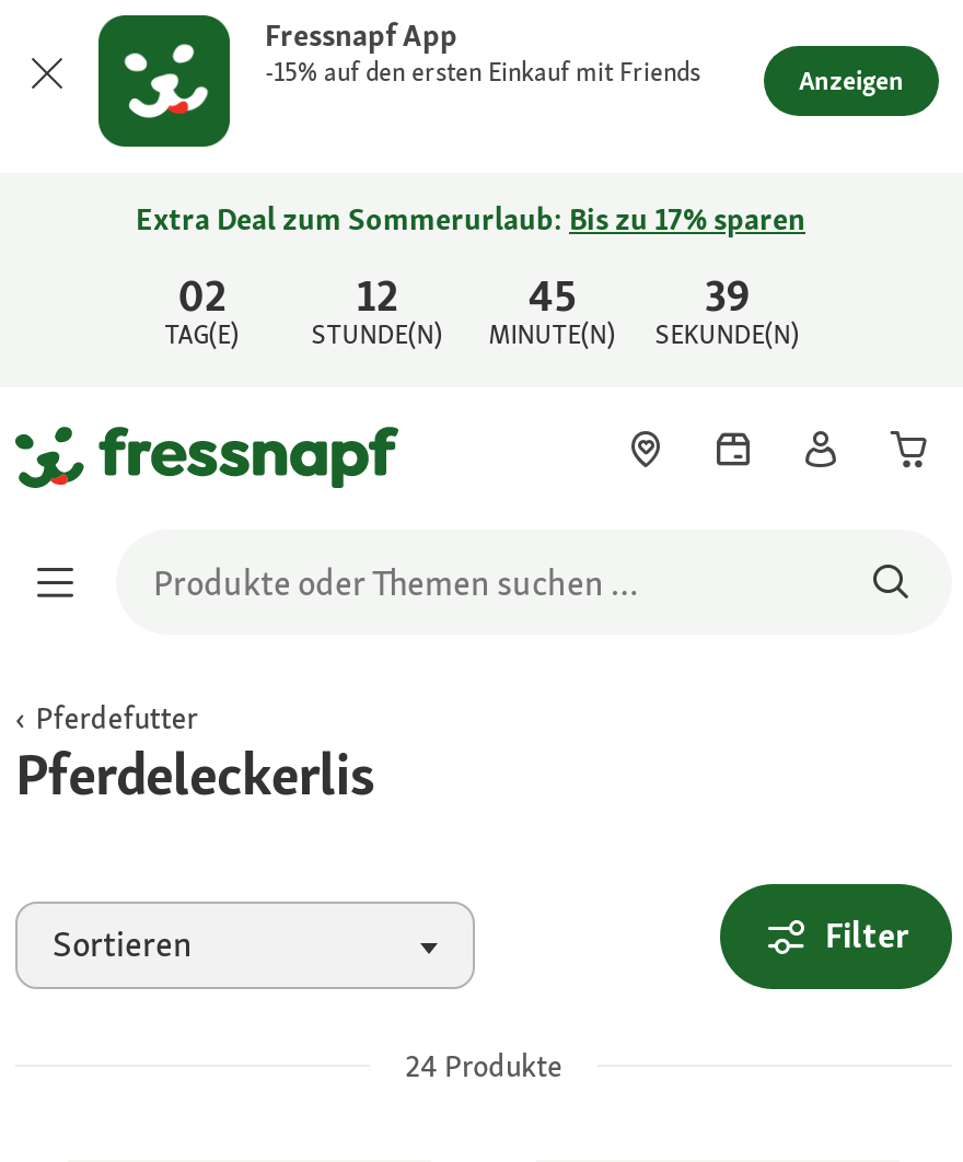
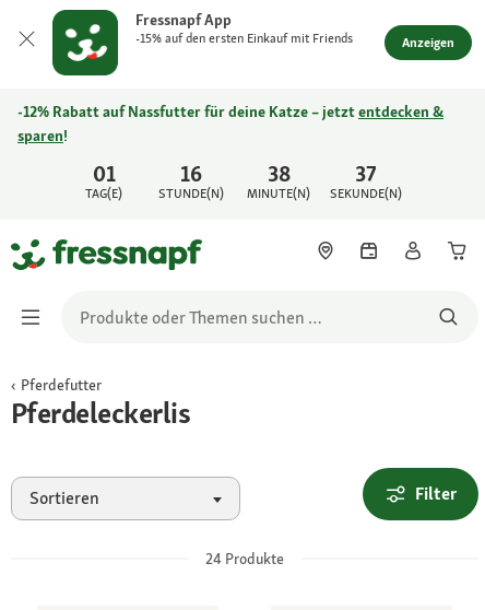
[136,199,805,239] Extra Deal zum Sommerurlaub: Bis zu 17% sparen -> [17,102,443,145] -12% Rabatt auf Nassfutter für deine Katze – jetzt entdecken & | sparen!
[178,267,226,324] 02 -> [93,160,116,188] 01
[356,267,398,324] 12 -> [181,160,202,188] 16
[528,267,576,324] 45 -> [267,160,290,188] 38
[704,267,750,324] 39 -> [355,160,377,188] 37

